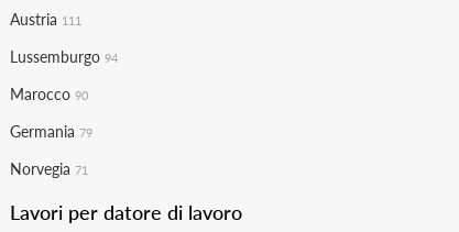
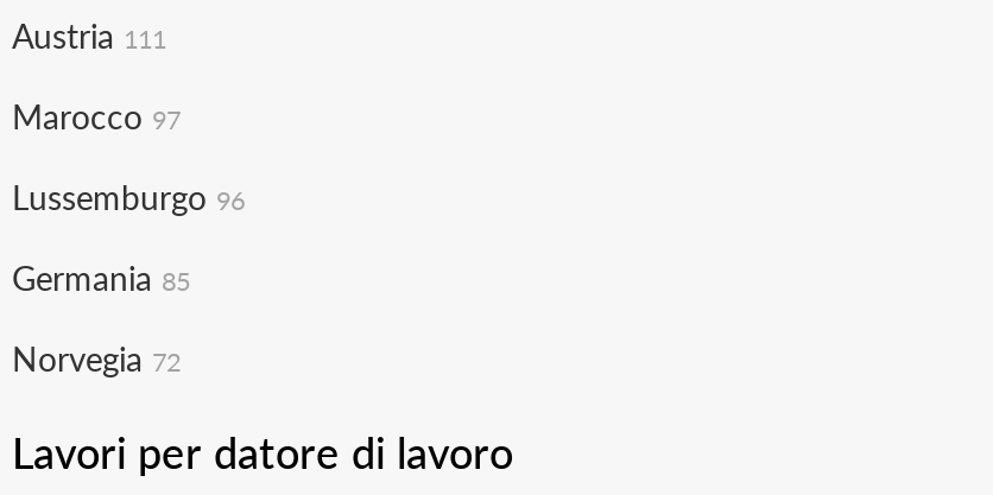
[10,45,118,67] Lussemburgo 94 -> [12,91,181,139] Marocco 97
[10,82,88,104] Marocco 90 -> [12,172,245,220] Lussemburgo 96
[10,120,92,142] Germania 79 -> [12,253,190,300] Germania 85
[10,157,88,179] Norvegia 71 -> [12,334,181,381] Norvegia 72

